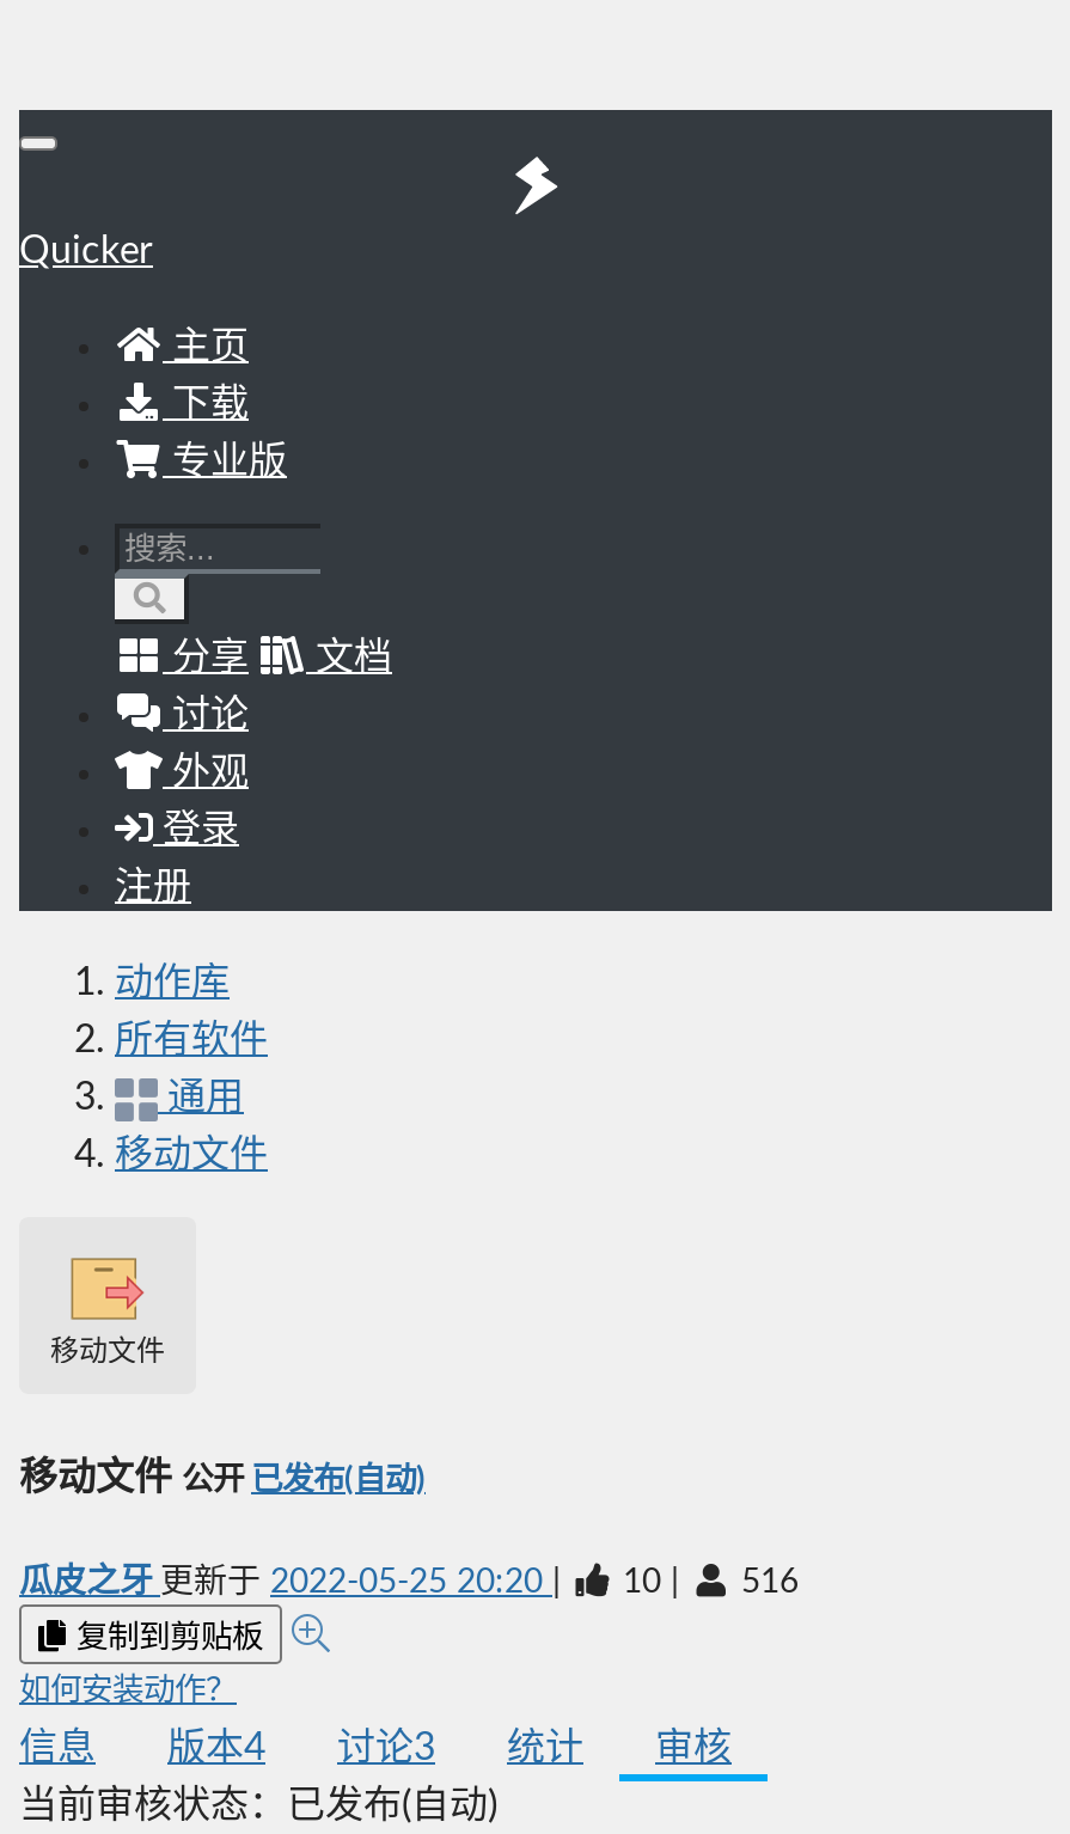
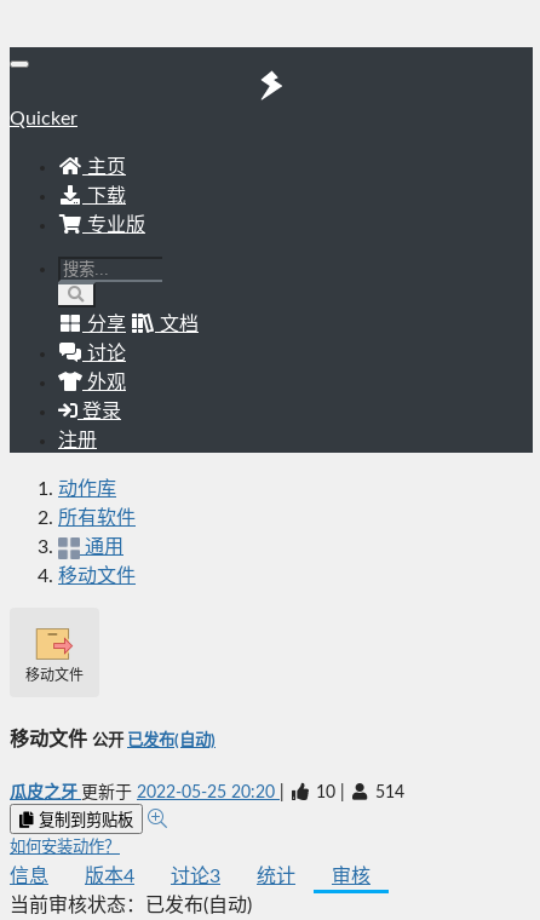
[732,1565,799,1598] 516 -> [370,784,404,801] 514

